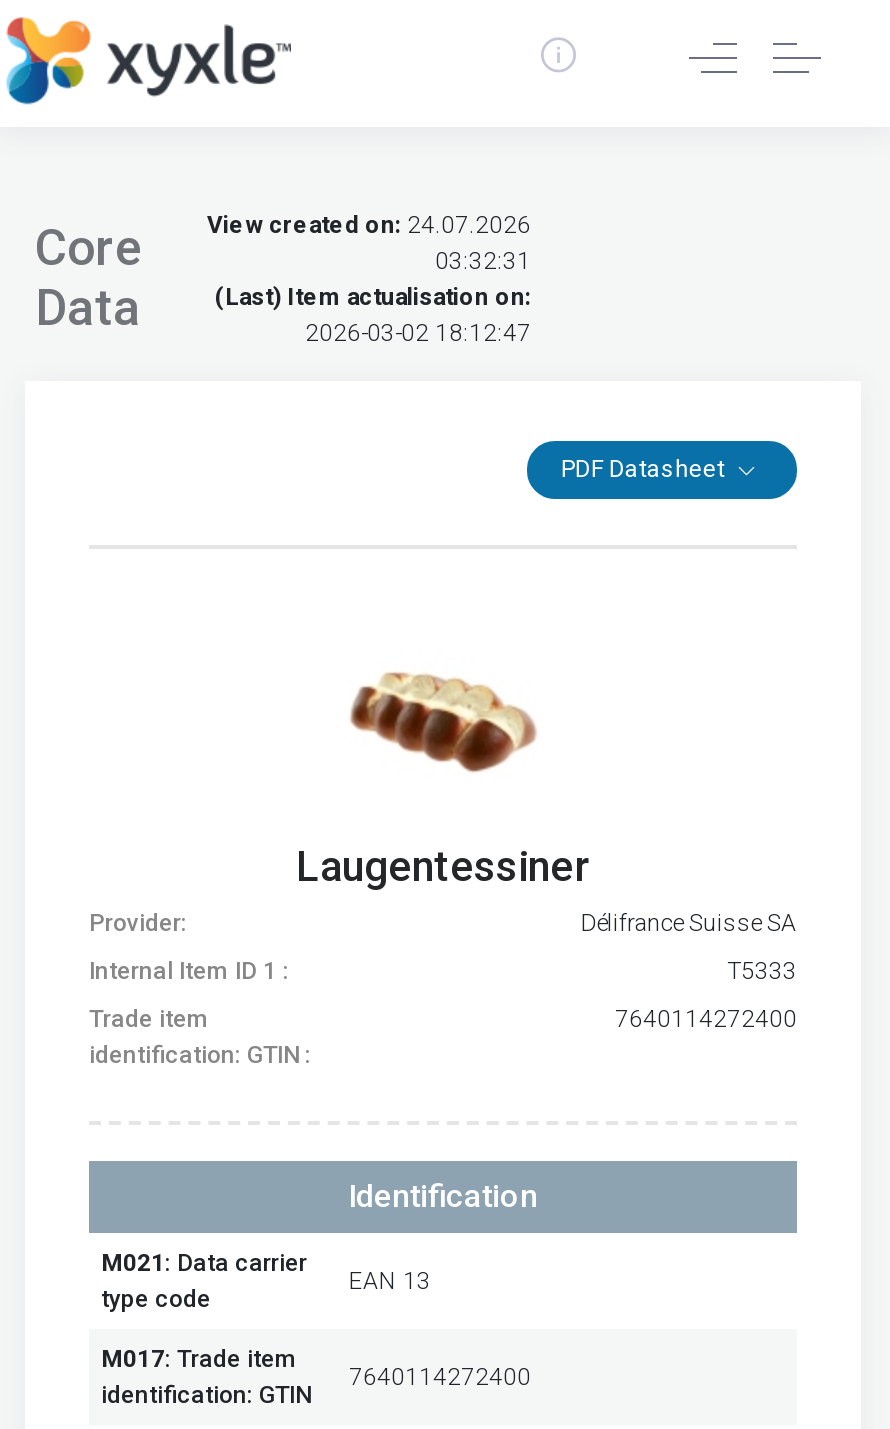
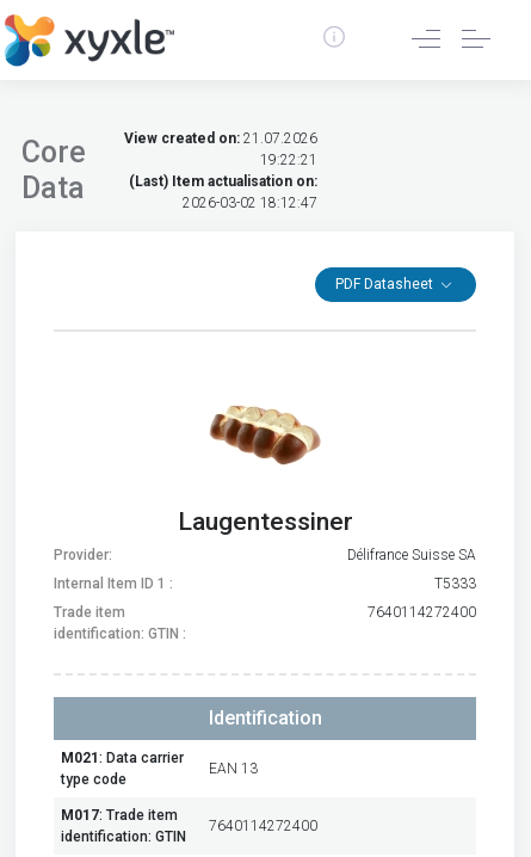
[207,211,531,239] View created on: 24.07.2026 -> [124,130,317,147] View created on: 21.07.2026
[435,247,531,275] 03:32:31 -> [260,152,317,168] 19:22:21

